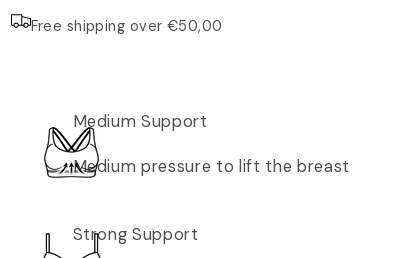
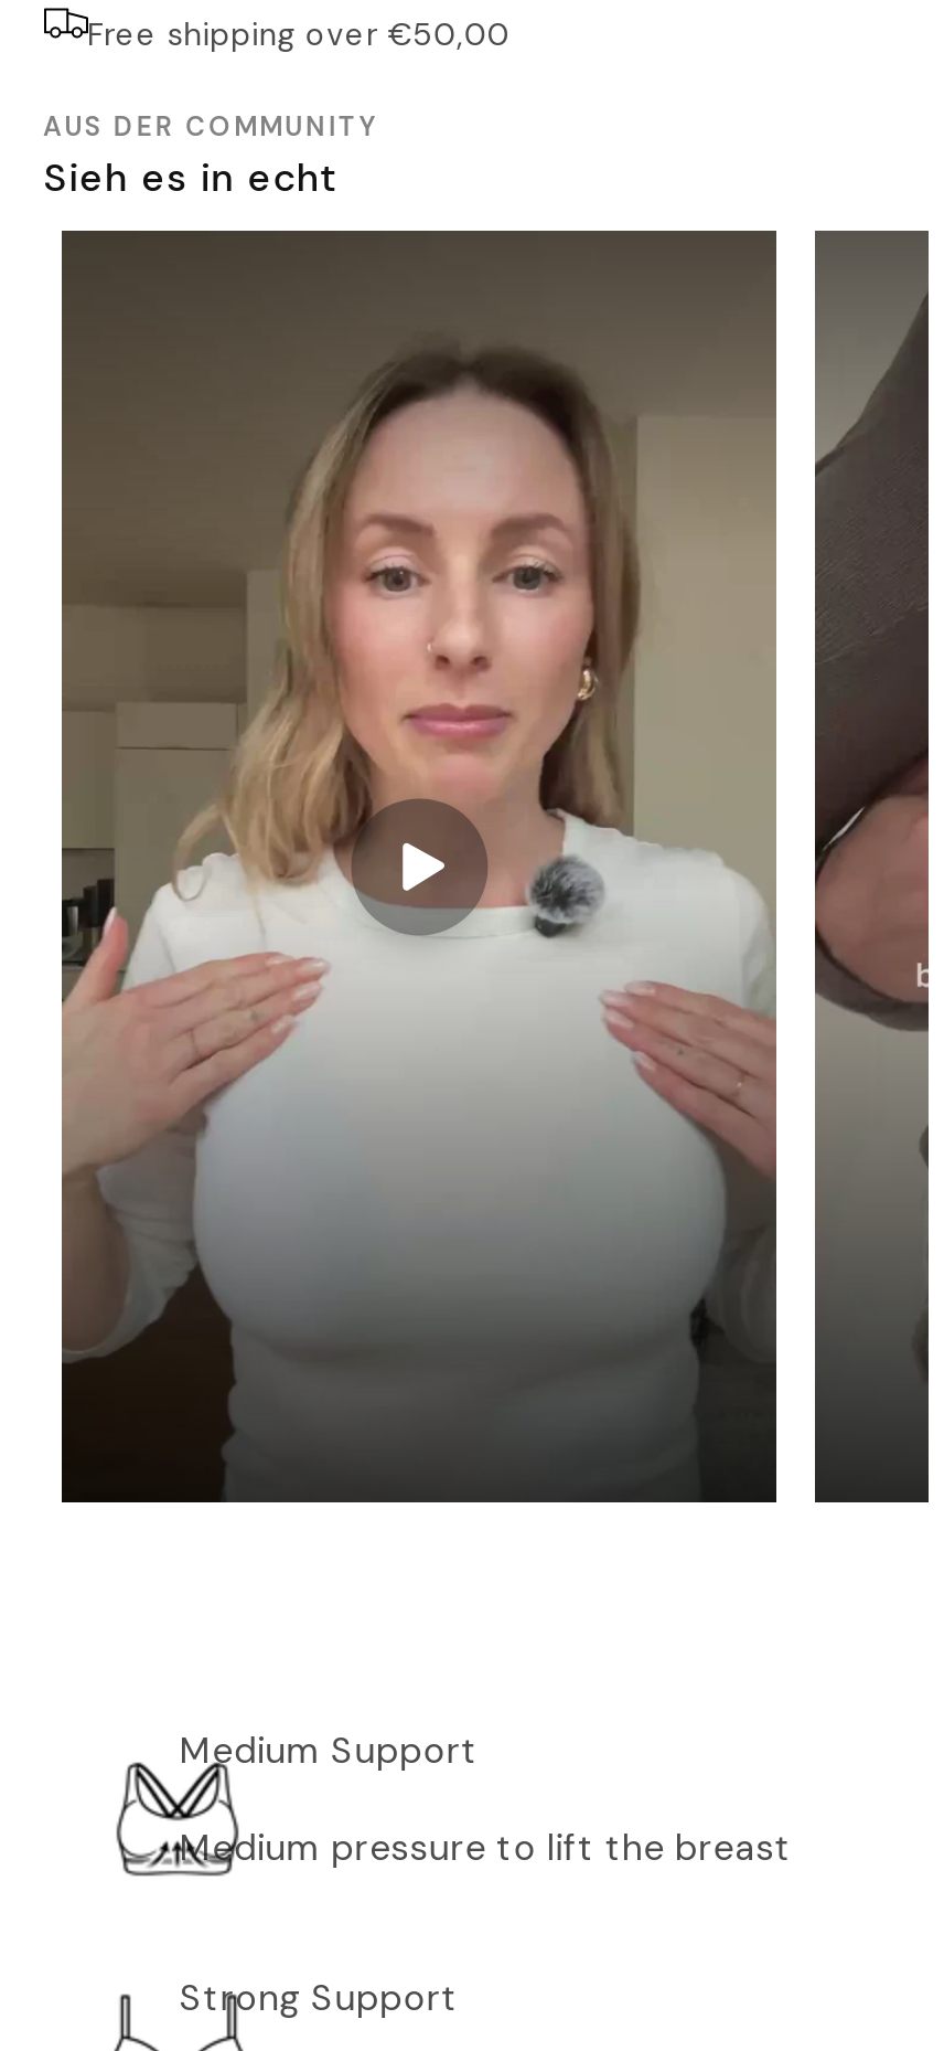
none -> [43,109,378,202] AUS DER COMMUNITY | Sieh es in echt
none -> [60,229,779,1505] [image]
none -> [812,229,931,1505] [image]

